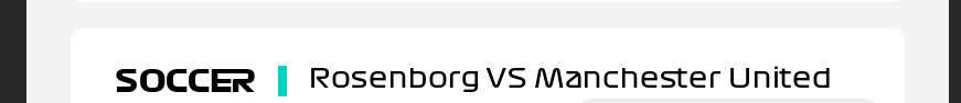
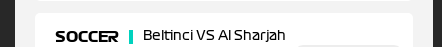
[309,66,832,92] Rosenborg VS Manchester United -> [143,30,286,42] Beltinci VS Al Sharjah

